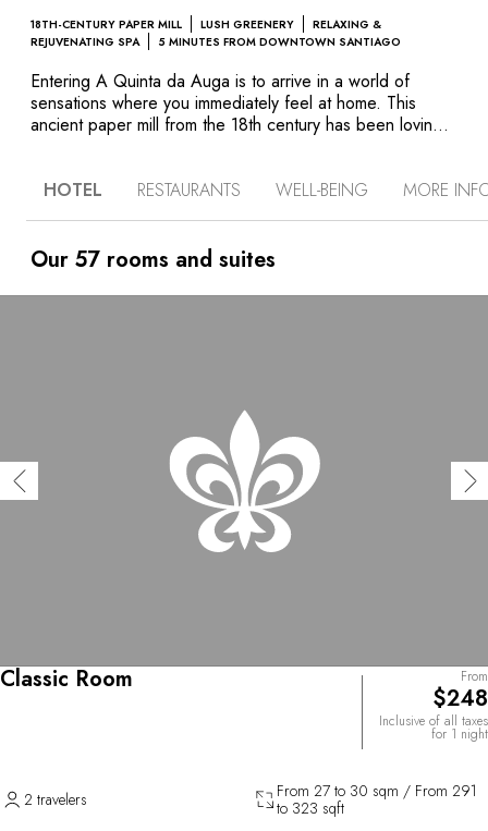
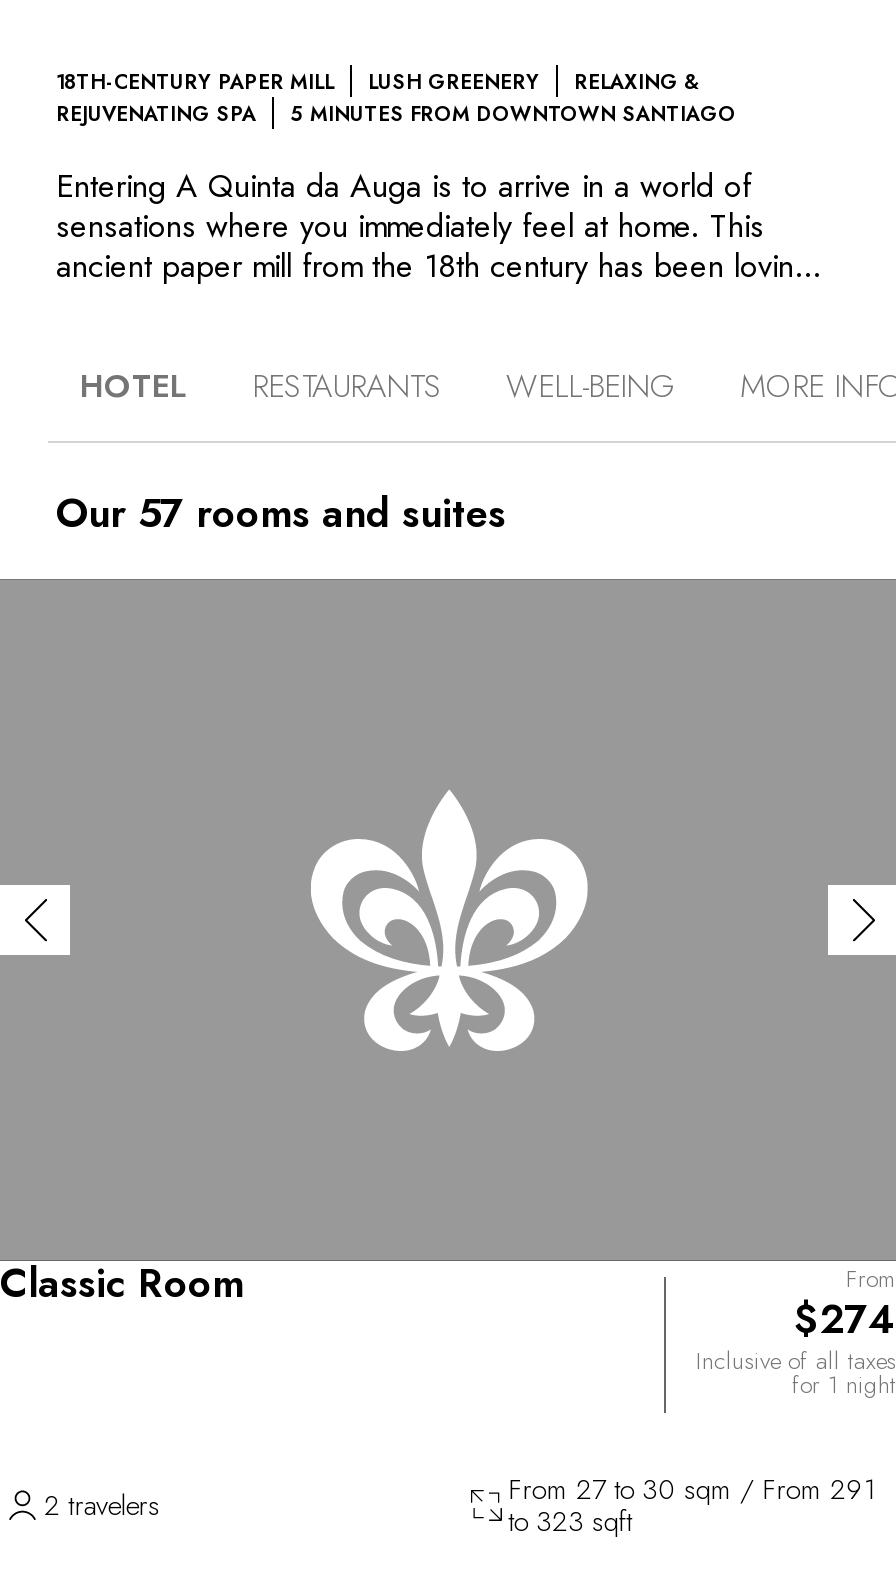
[432,683,488,714] $248 -> [794,1291,896,1349] $274

